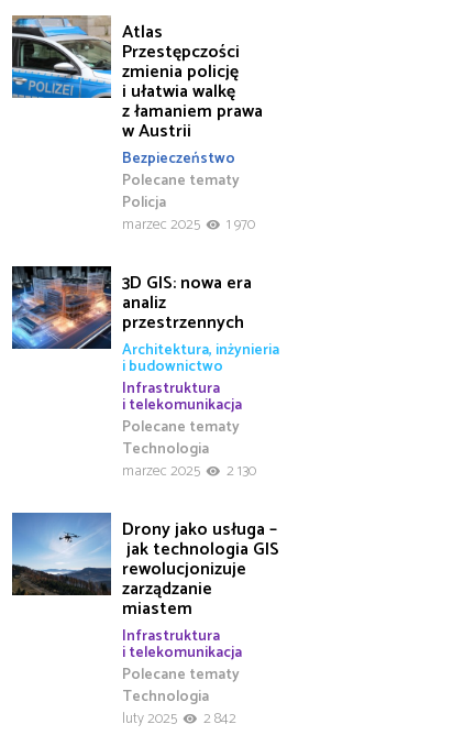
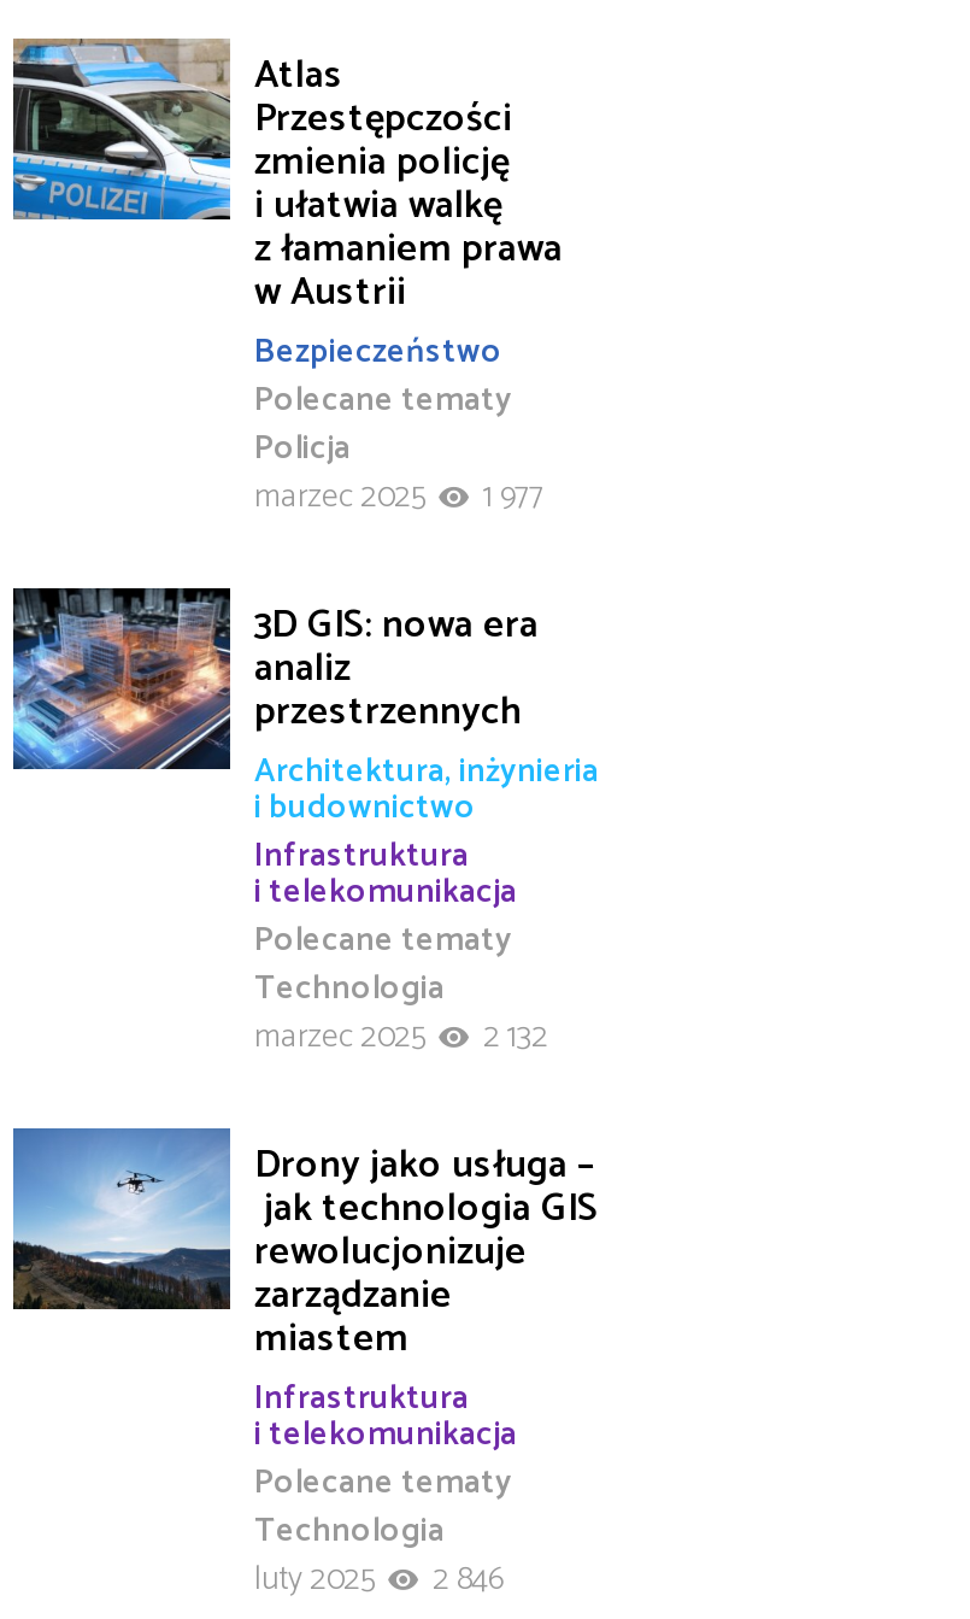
[122,212,255,236] marzec 2025 1 970 -> [254,469,543,522] marzec 2025 1 977
[122,458,256,483] marzec 2025 2 130 -> [254,1009,548,1062] marzec 2025 2 132
[122,706,236,730] luty 2025 2 842 -> [254,1552,502,1605] luty 2025 2 846

